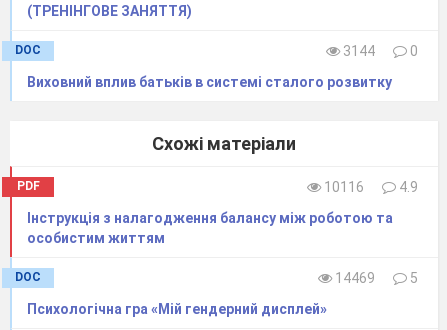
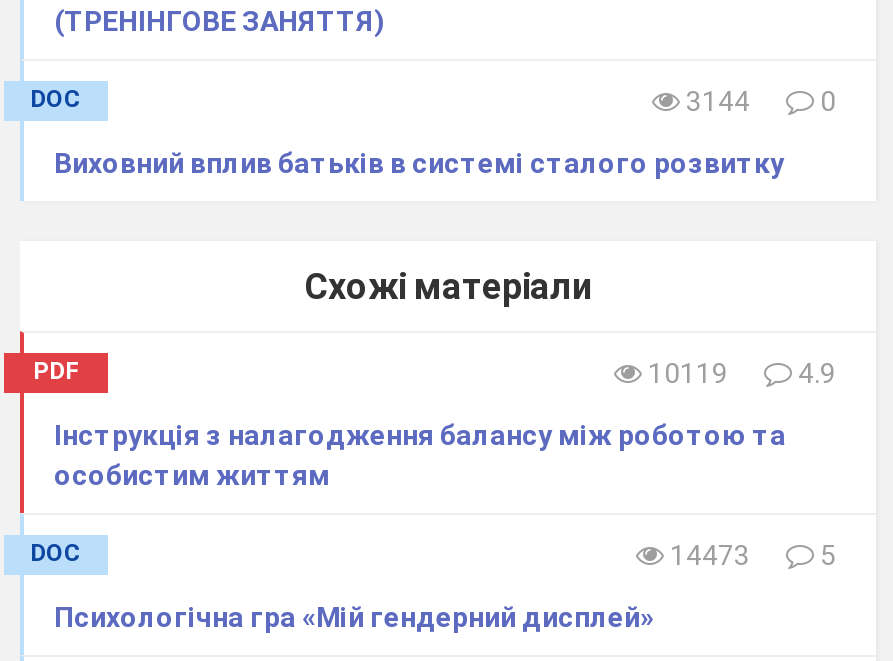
[321,179,418,195] 10116 4.9 -> [642,357,836,389] 10119 4.9
[332,270,418,286] 14469 5 -> [664,539,836,571] 14473 5

